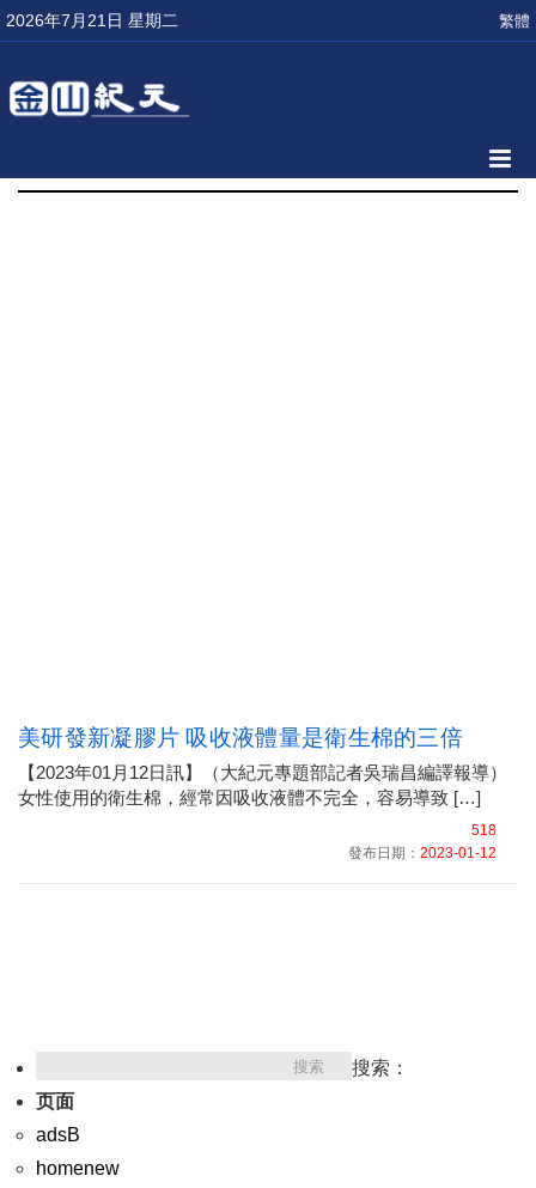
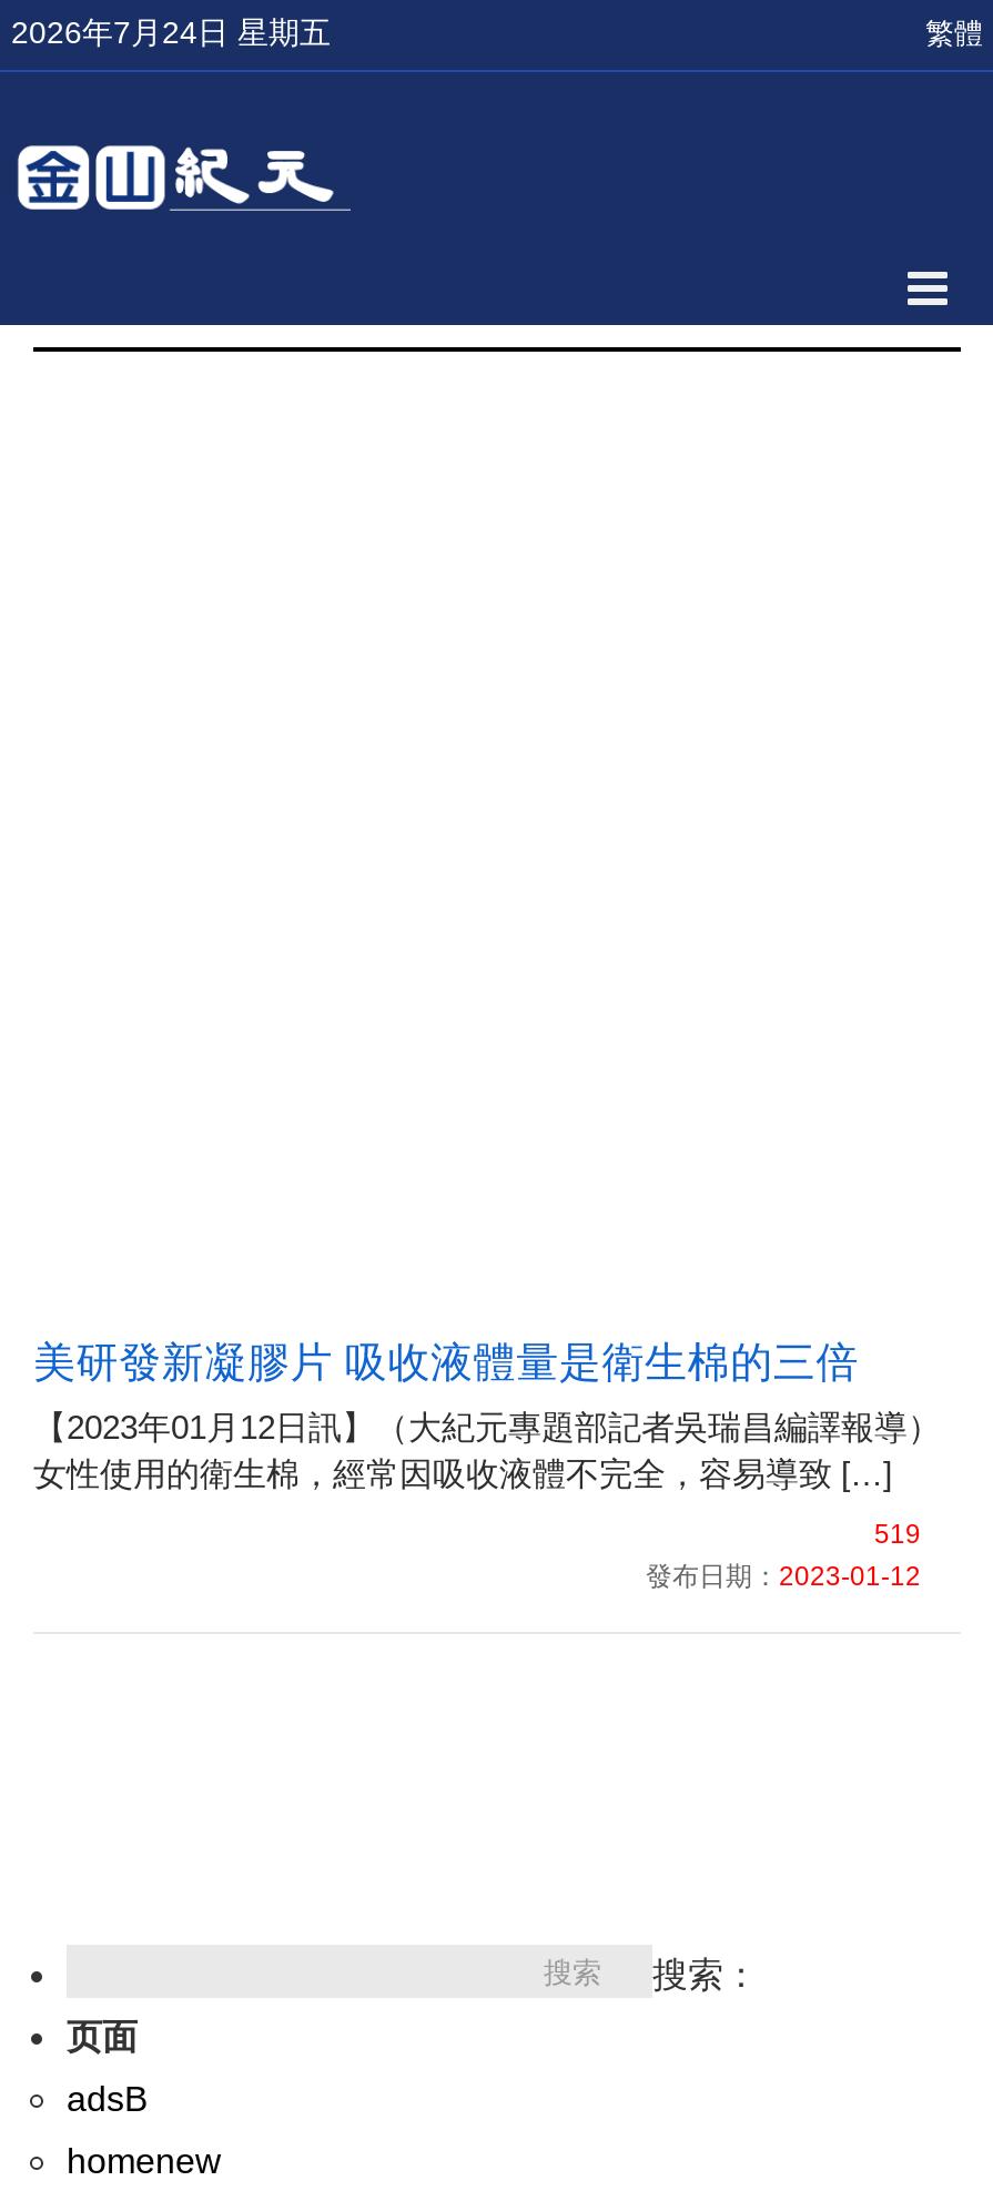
[6,11,178,30] 2026年7月21日 星期二 -> [11,14,331,50] 2026年7月24日 星期五
[471,822,497,839] 518 -> [874,1519,921,1550] 519

